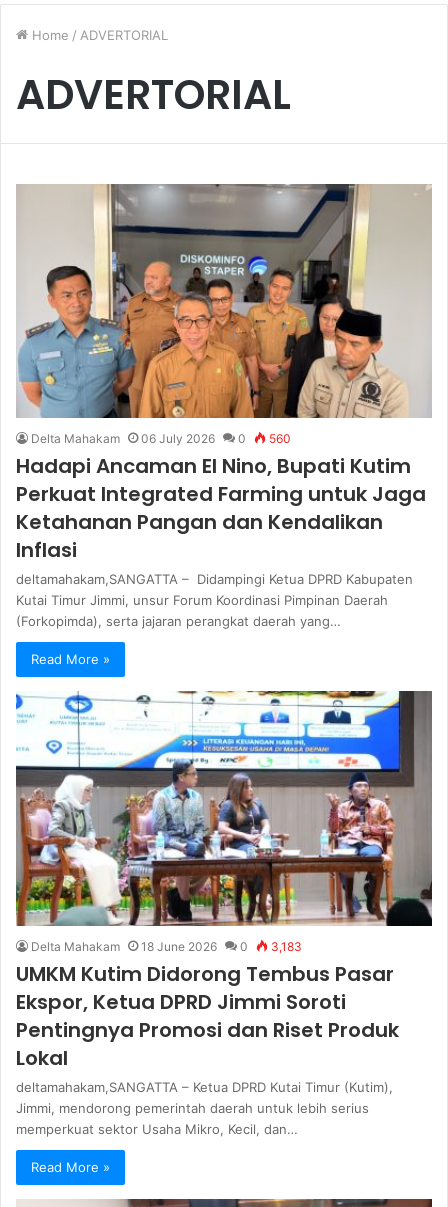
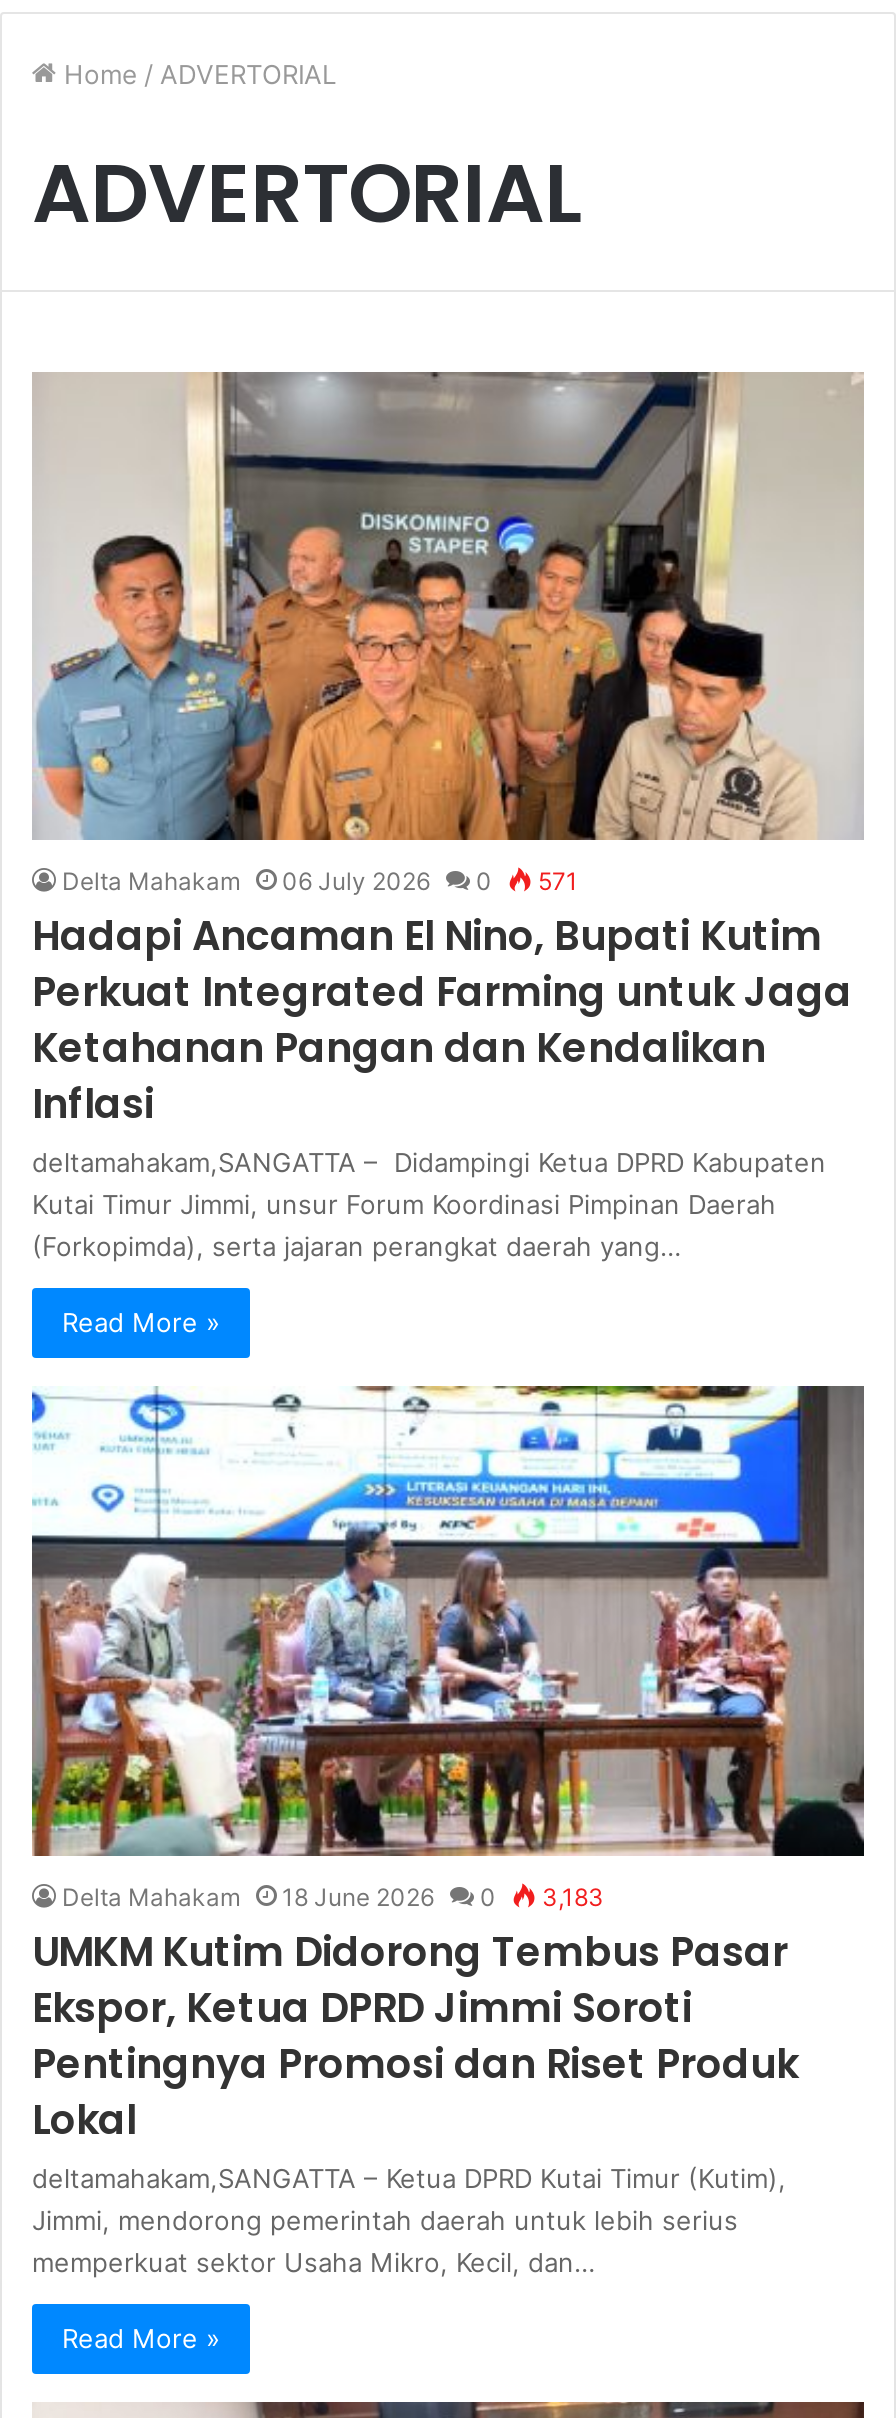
[31,431,291,446] Delta Mahakam 06 July 2026 0 560 -> [62,867,578,897] Delta Mahakam 06 July 2026 0 571

